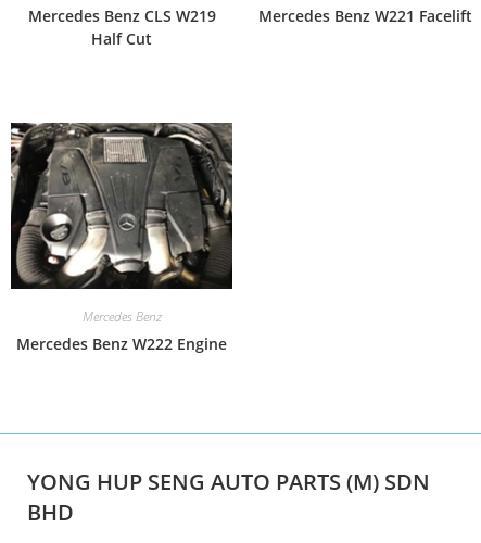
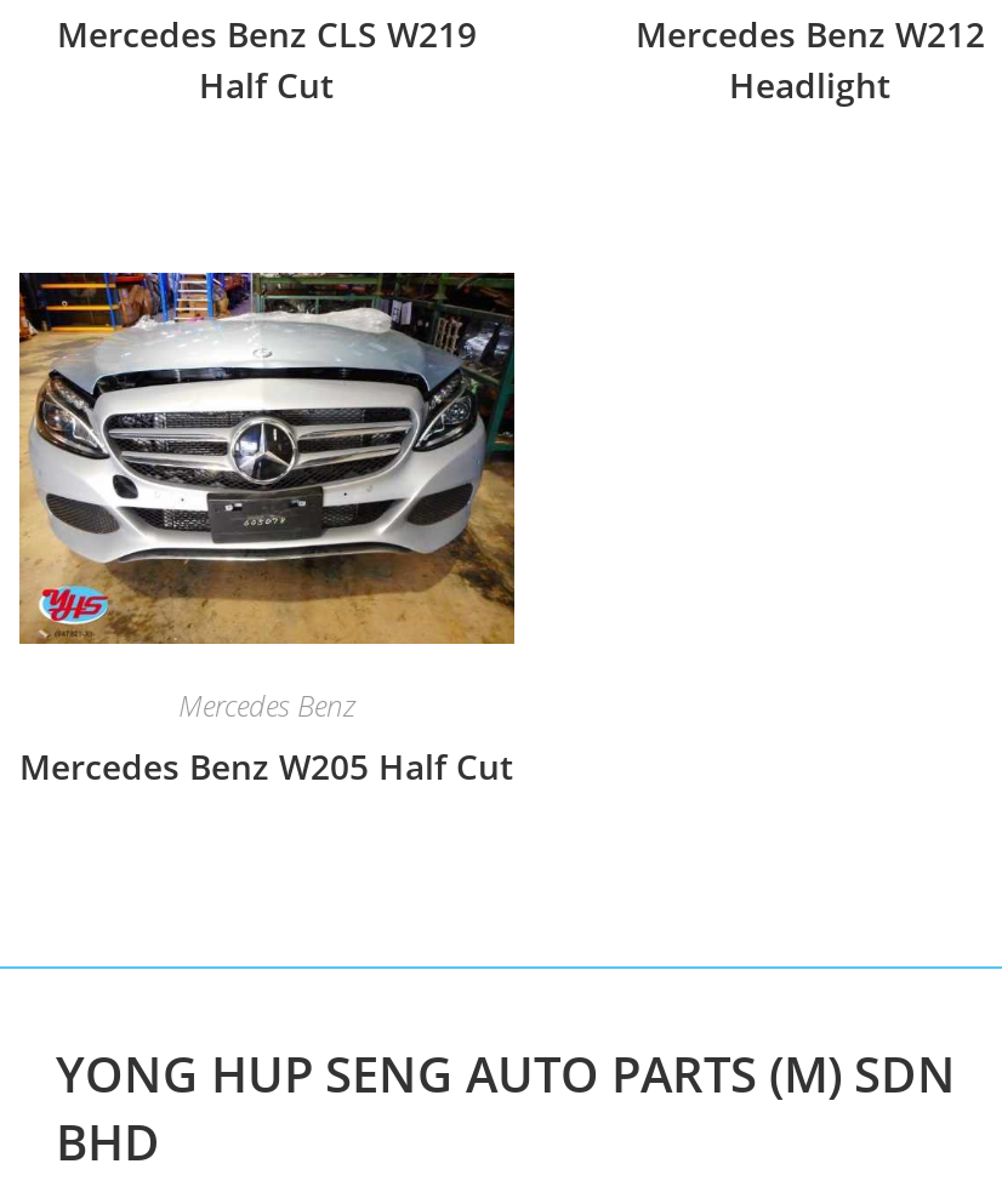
[258,5,472,26] Mercedes Benz W221 Facelift -> [636,10,985,107] Mercedes Benz W212 | Headlight
[10,122,233,354] [image] | Mercedes Benz W222 Engine -> [17,270,517,789] [image] | Mercedes Benz W205 Half Cut

